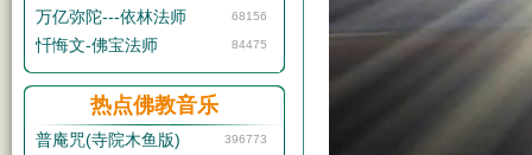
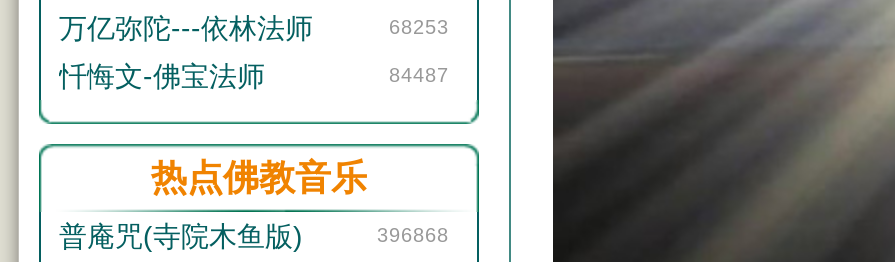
[232,9,267,22] 68156 -> [389,16,449,38] 68253
[232,38,267,51] 84475 -> [389,64,449,86] 84487
[224,133,267,146] 396773 -> [377,224,449,246] 396868

